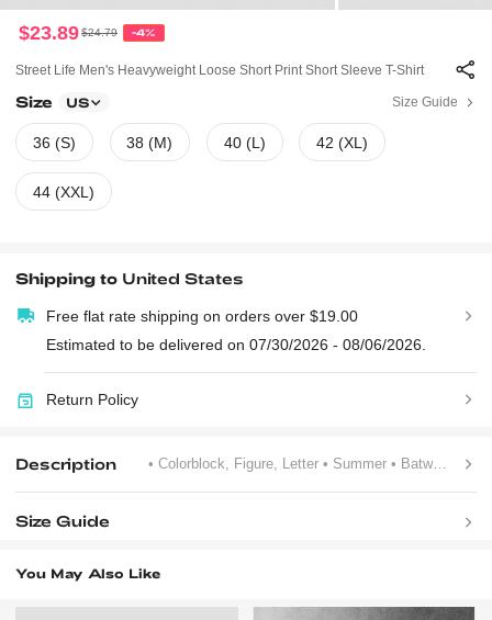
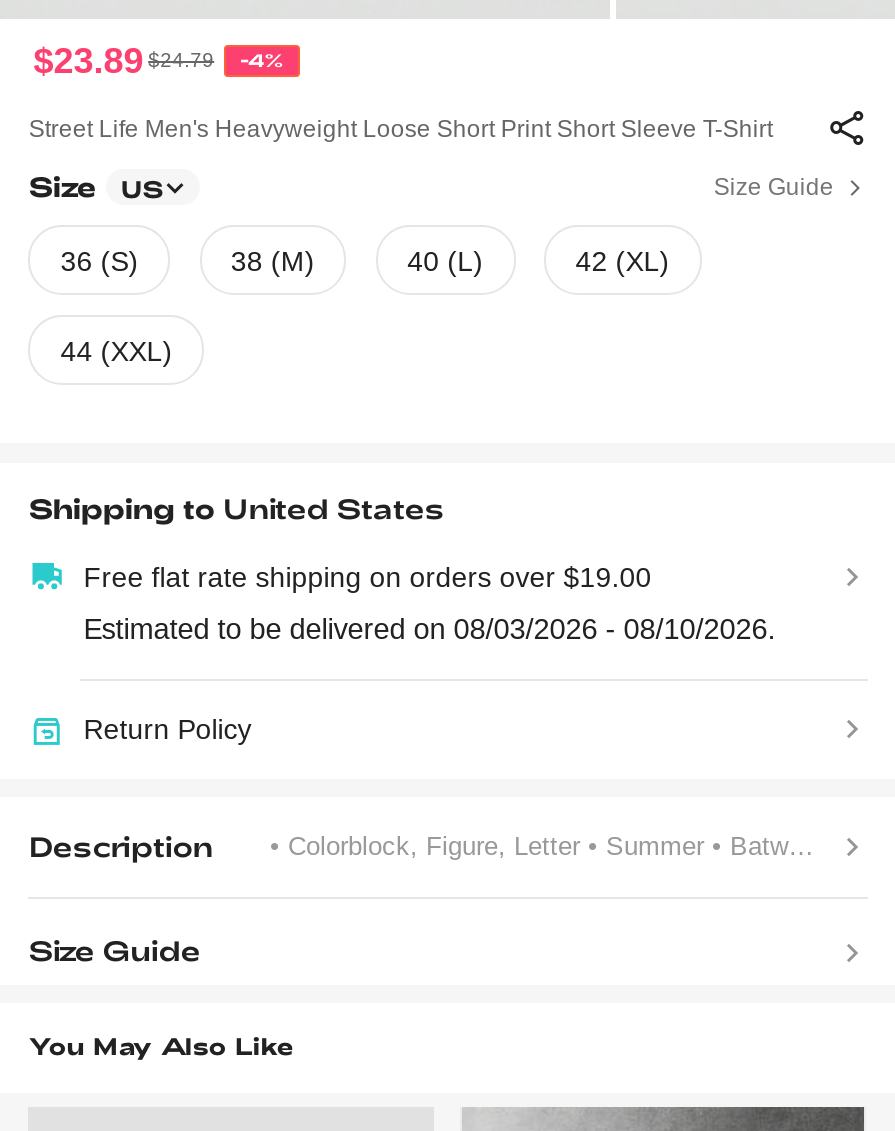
[46,335,426,353] Estimated to be delivered on 07/30/2026 - 08/06/2026. -> [83,612,775,644] Estimated to be delivered on 08/03/2026 - 08/10/2026.

